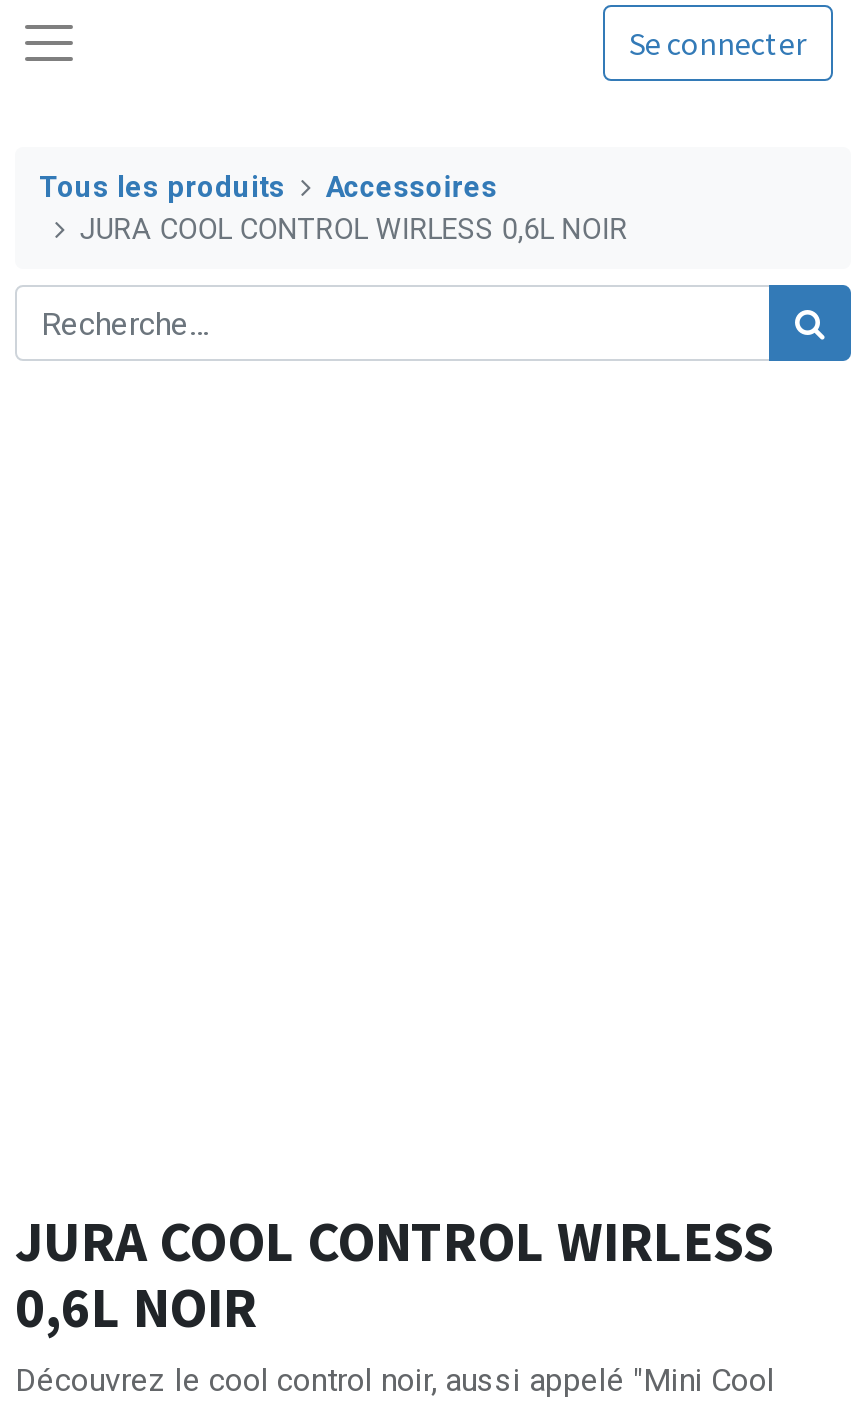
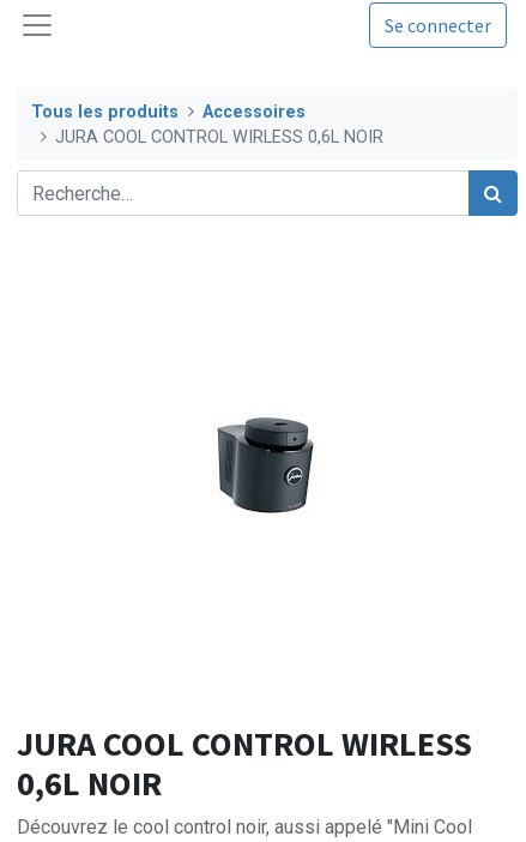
none -> [216,416,315,515] [image]

